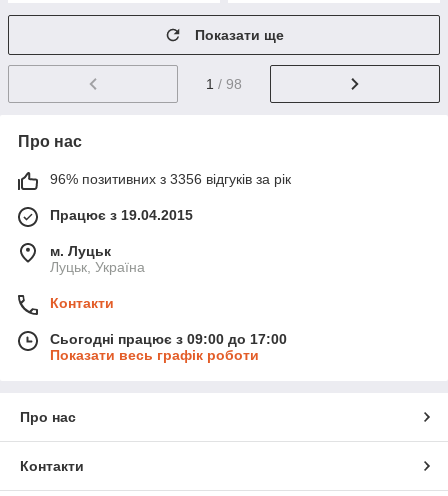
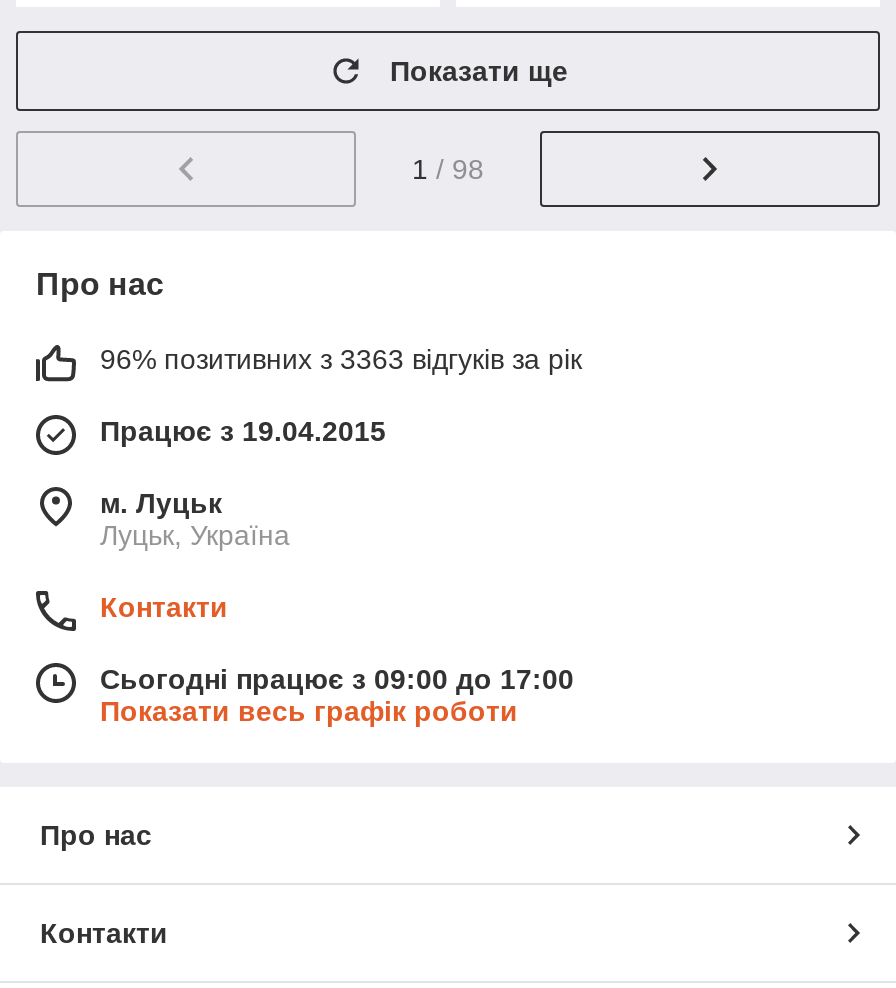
[50,171,291,187] 96% позитивних з 3356 відгуків за рік -> [100,343,582,375] 96% позитивних з 3363 відгуків за рік

